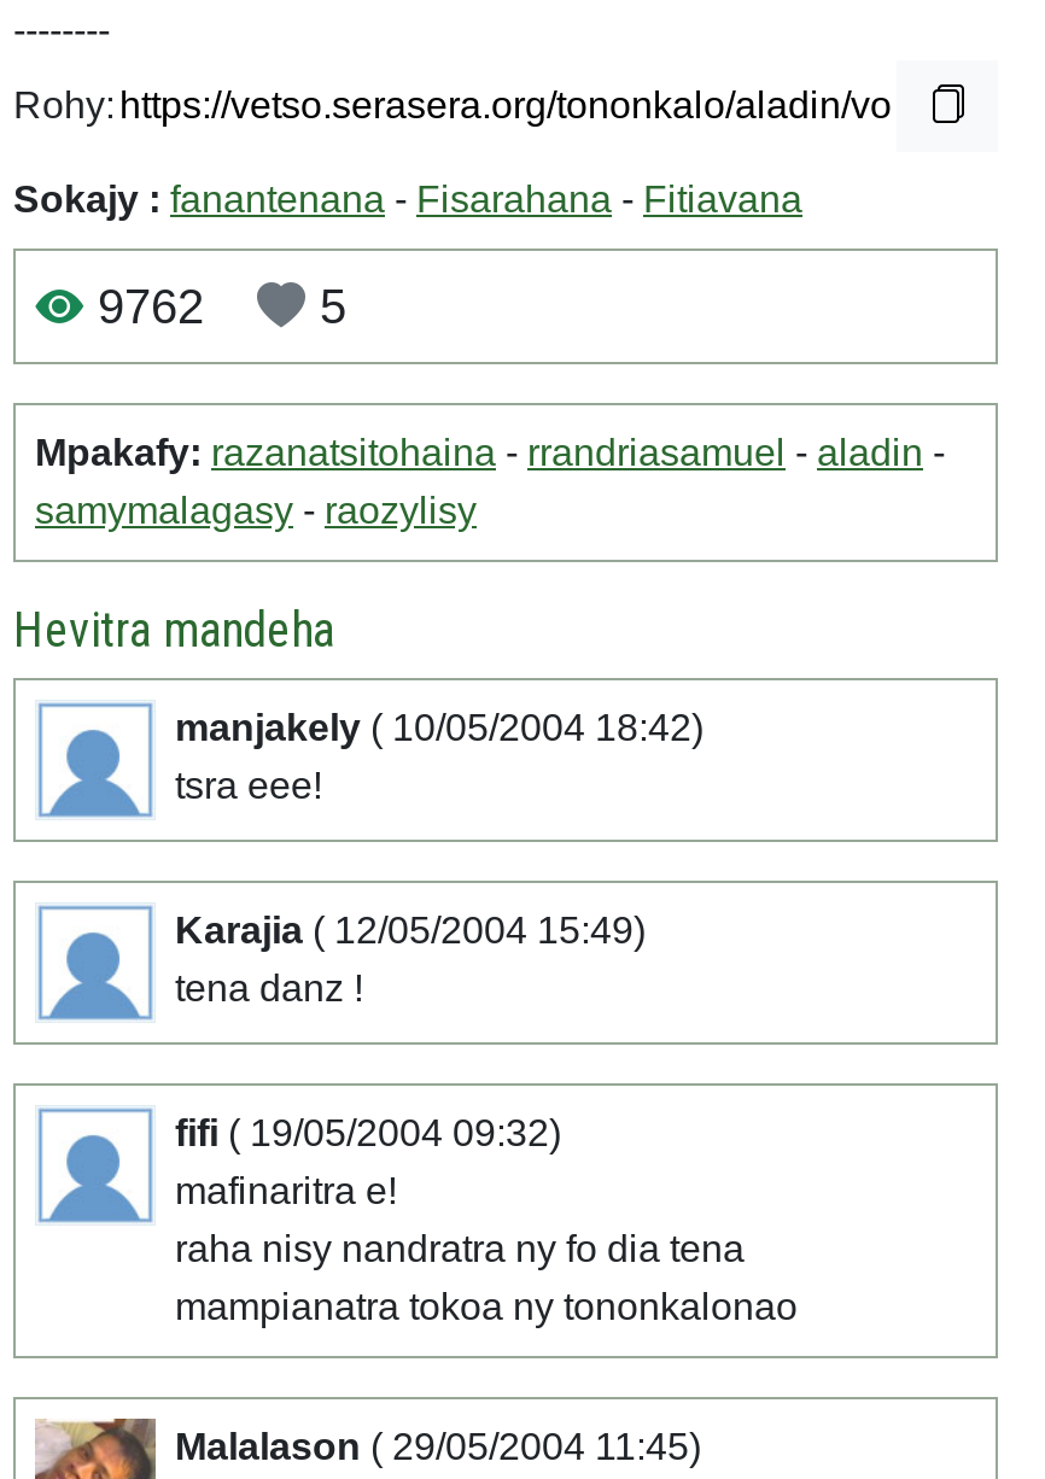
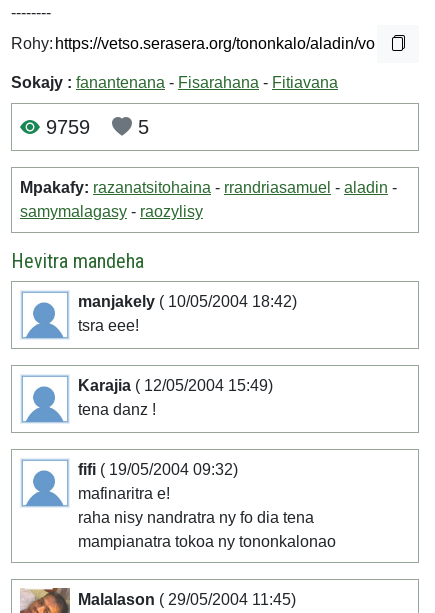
[83,281,346,334] 9762 5 -> [40,116,149,138] 9759 5

